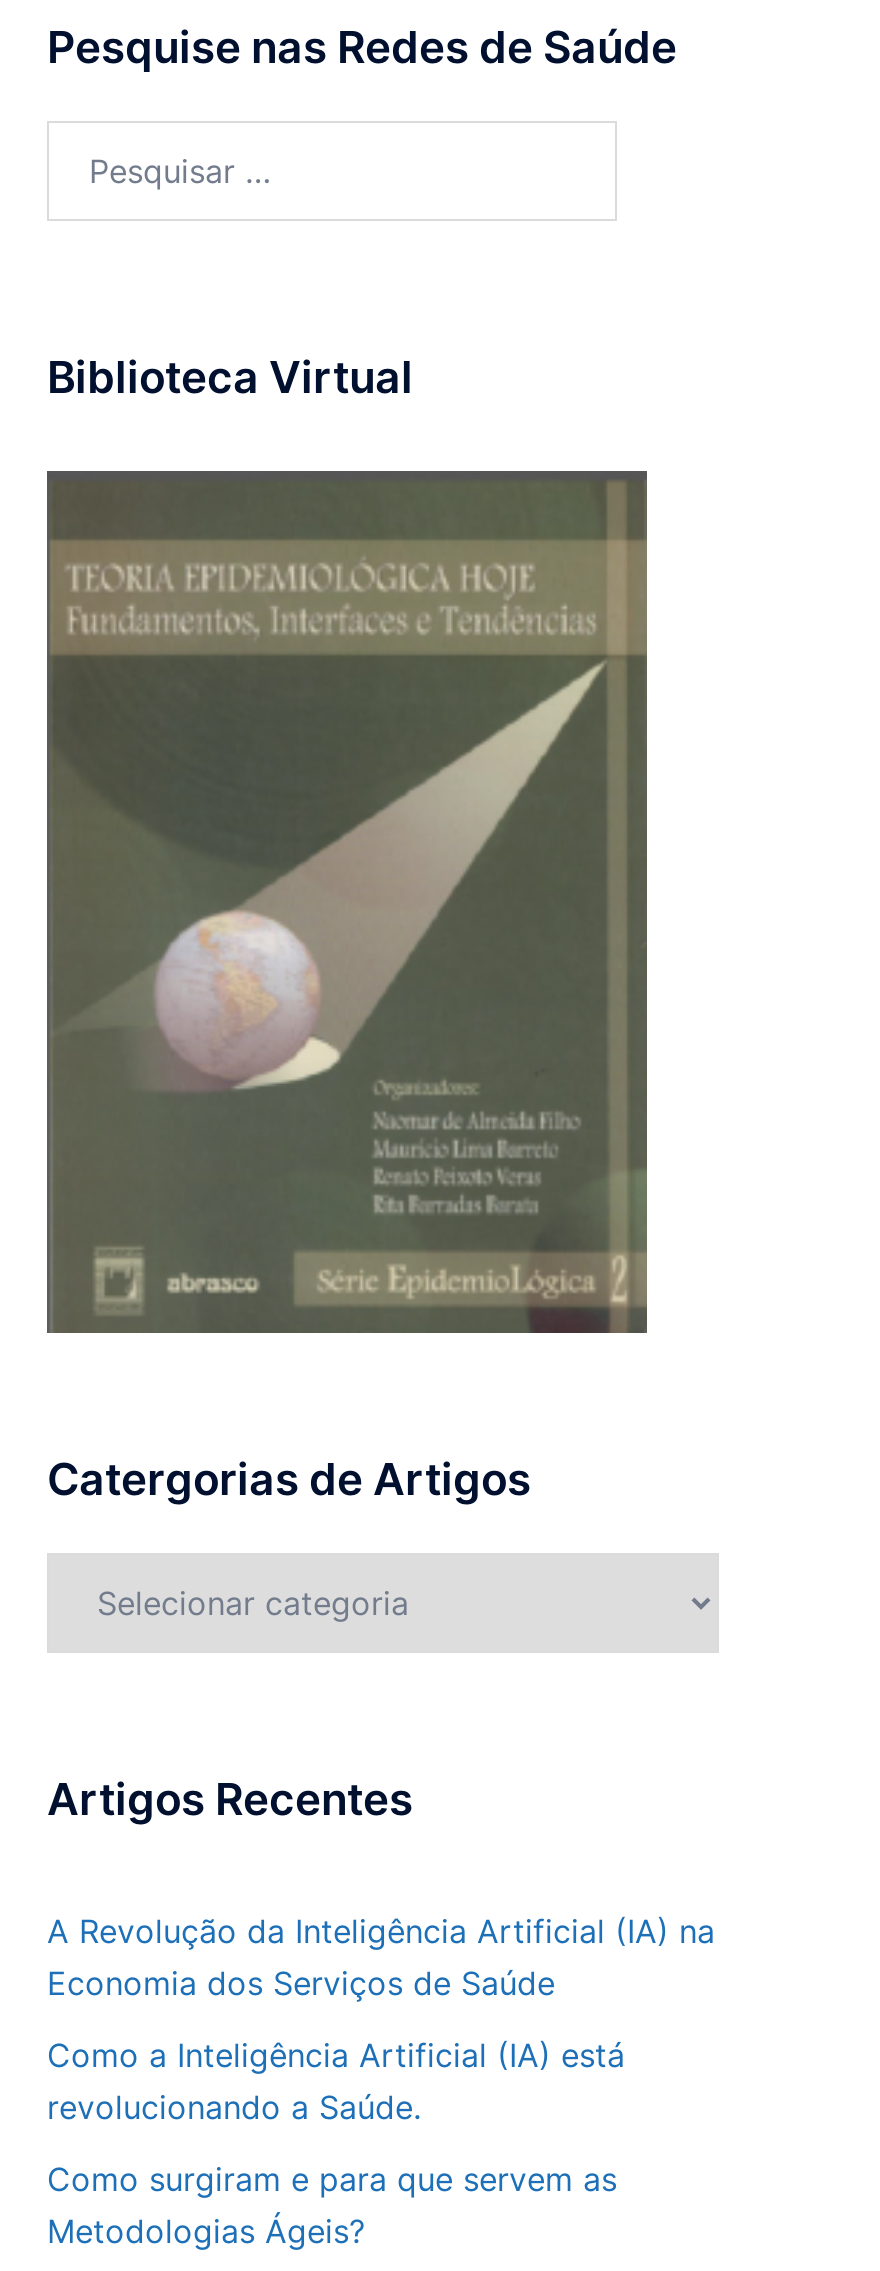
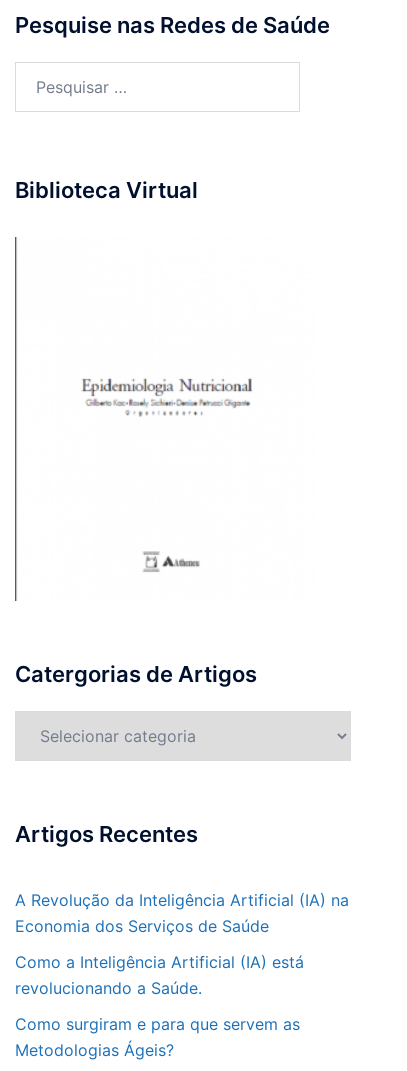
[47,469,649,1335] [image] -> none

